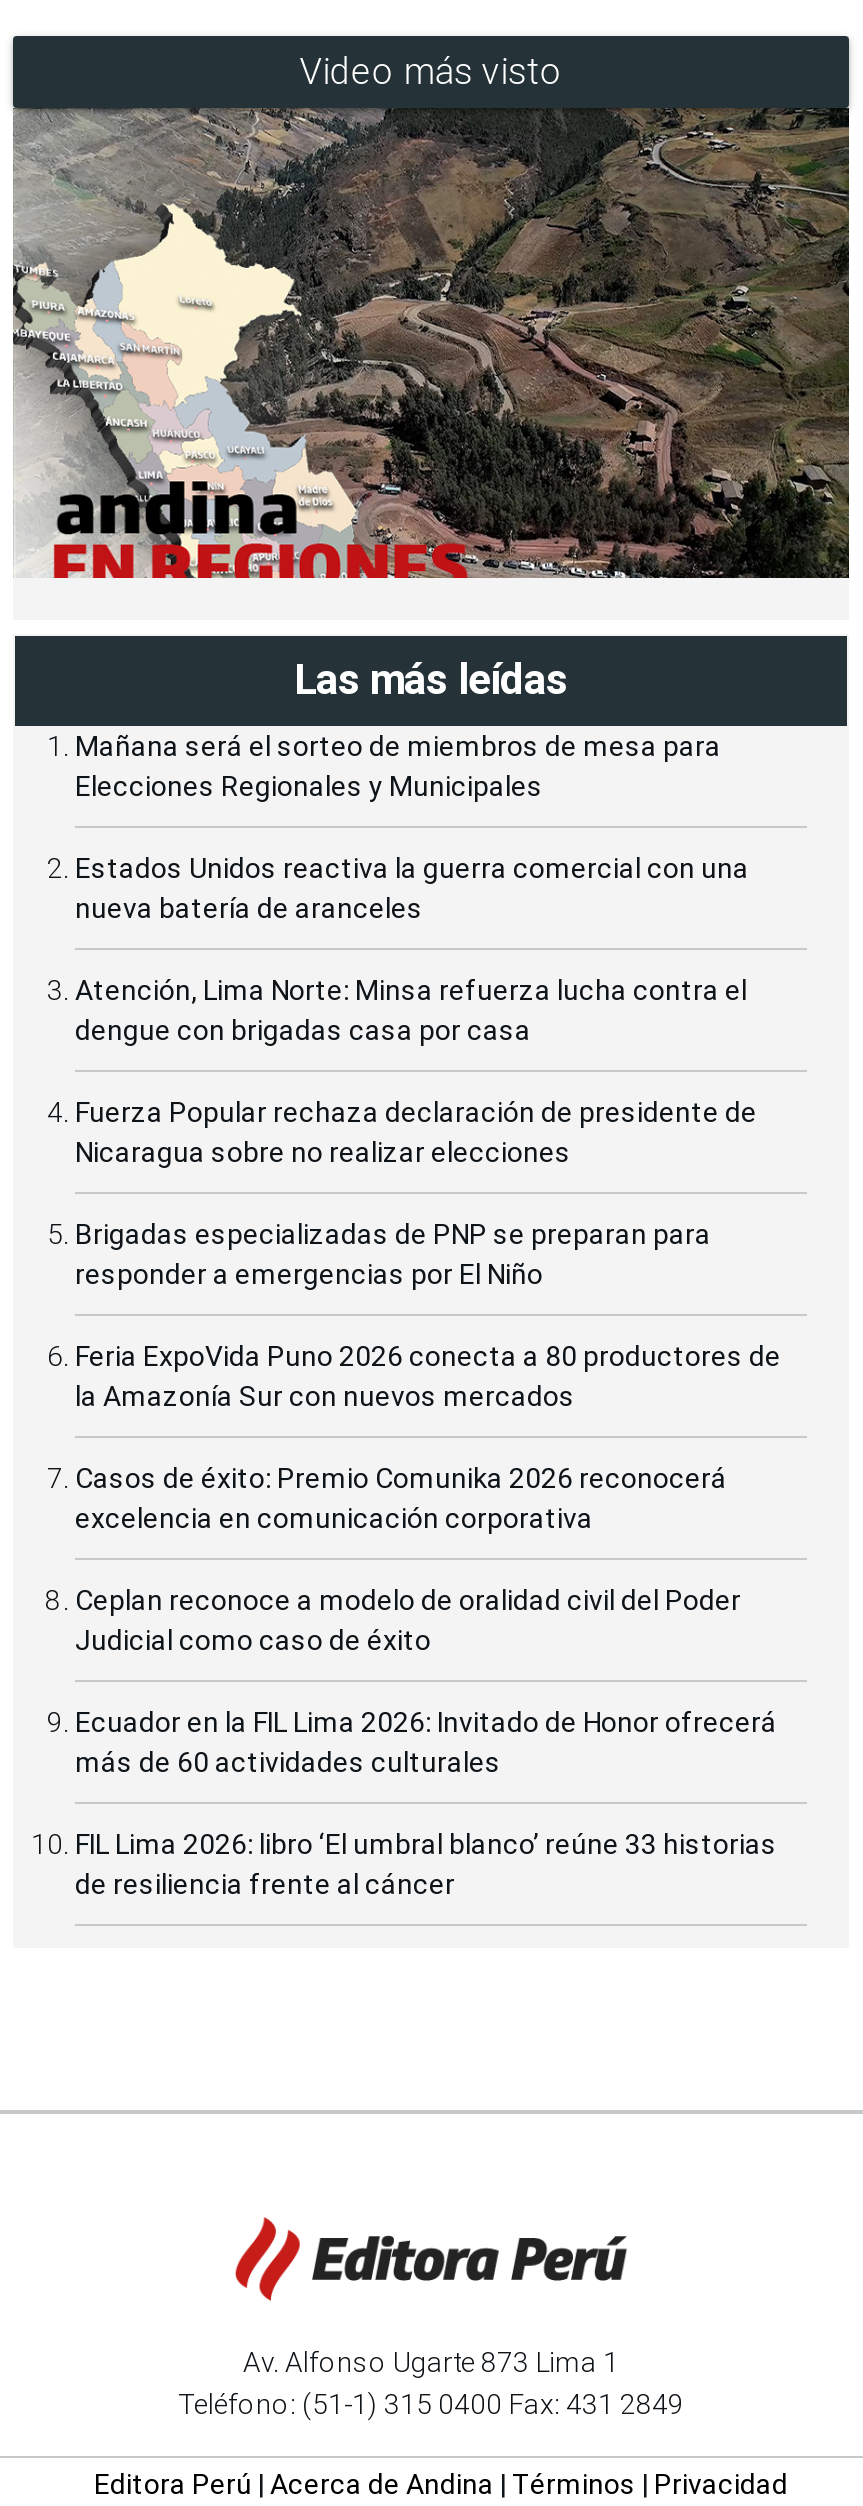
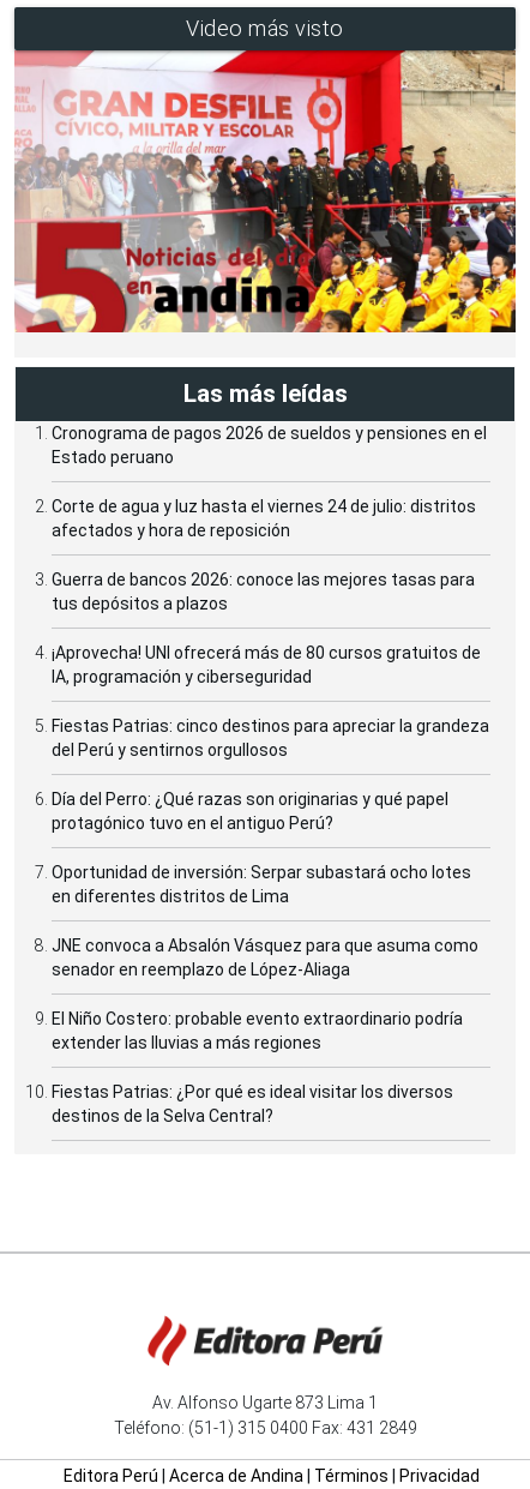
[11,108,851,580] [image] -> [14,49,517,334] [image]
[75,730,721,802] Mañana será el sorteo de miembros de mesa para | Elecciones Regionales y Municipales -> [52,424,487,467] Cronograma de pagos 2026 de sueldos y pensiones en el | Estado peruano
[75,852,749,924] Estados Unidos reactiva la guerra comercial con una | nueva batería de aranceles -> [52,497,476,540] Corte de agua y luz hasta el viernes 24 de julio: distritos | afectados y hora de reposición
[75,974,747,1046] Atención, Lima Norte: Minsa refuerza lucha contra el | dengue con brigadas casa por casa -> [52,570,475,613] Guerra de bancos 2026: conoce las mejores tasas para | tus depósitos a plazos
[75,1096,757,1168] Fuerza Popular rechaza declaración de presidente de | Nicaragua sobre no realizar elecciones -> [52,643,481,686] ¡Aprovecha! UNI ofrecerá más de 80 cursos gratuitos de | IA, programación y ciberseguridad
[75,1218,711,1290] Brigadas especializadas de PNP se preparan para | responder a emergencias por El Niño -> [52,716,489,759] Fiestas Patrias: cinco destinos para apreciar la grandeza | del Perú y sentirnos orgullosos
[75,1340,781,1412] Feria ExpoVida Puno 2026 conecta a 80 productores de | la Amazonía Sur con nuevos mercados -> [52,789,448,833] Día del Perro: ¿Qué razas son originarias y qué papel | protagónico tuvo en el antiguo Perú?
[75,1462,727,1534] Casos de éxito: Premio Comunika 2026 reconocerá | excelencia en comunicación corporativa -> [52,863,471,906] Oportunidad de inversión: Serpar subastará ocho lotes | en diferentes distritos de Lima
[75,1584,741,1656] Ceplan reconoce a modelo de oralidad civil del Poder | Judicial como caso de éxito -> [52,936,478,979] JNE convoca a Absalón Vásquez para que asuma como | senador en reemplazo de López-Aliaga
[75,1706,777,1778] Ecuador en la FIL Lima 2026: Invitado de Honor ofrecerá | más de 60 actividades culturales -> [52,1009,463,1052] El Niño Costero: probable evento extraordinario podría | extender las lluvias a más regiones
[75,1828,777,1900] FIL Lima 2026: libro ‘El umbral blanco’ reúne 33 historias | de resiliencia frente al cáncer -> [52,1082,453,1125] Fiestas Patrias: ¿Por qué es ideal visitar los diversos | destinos de la Selva Central?

